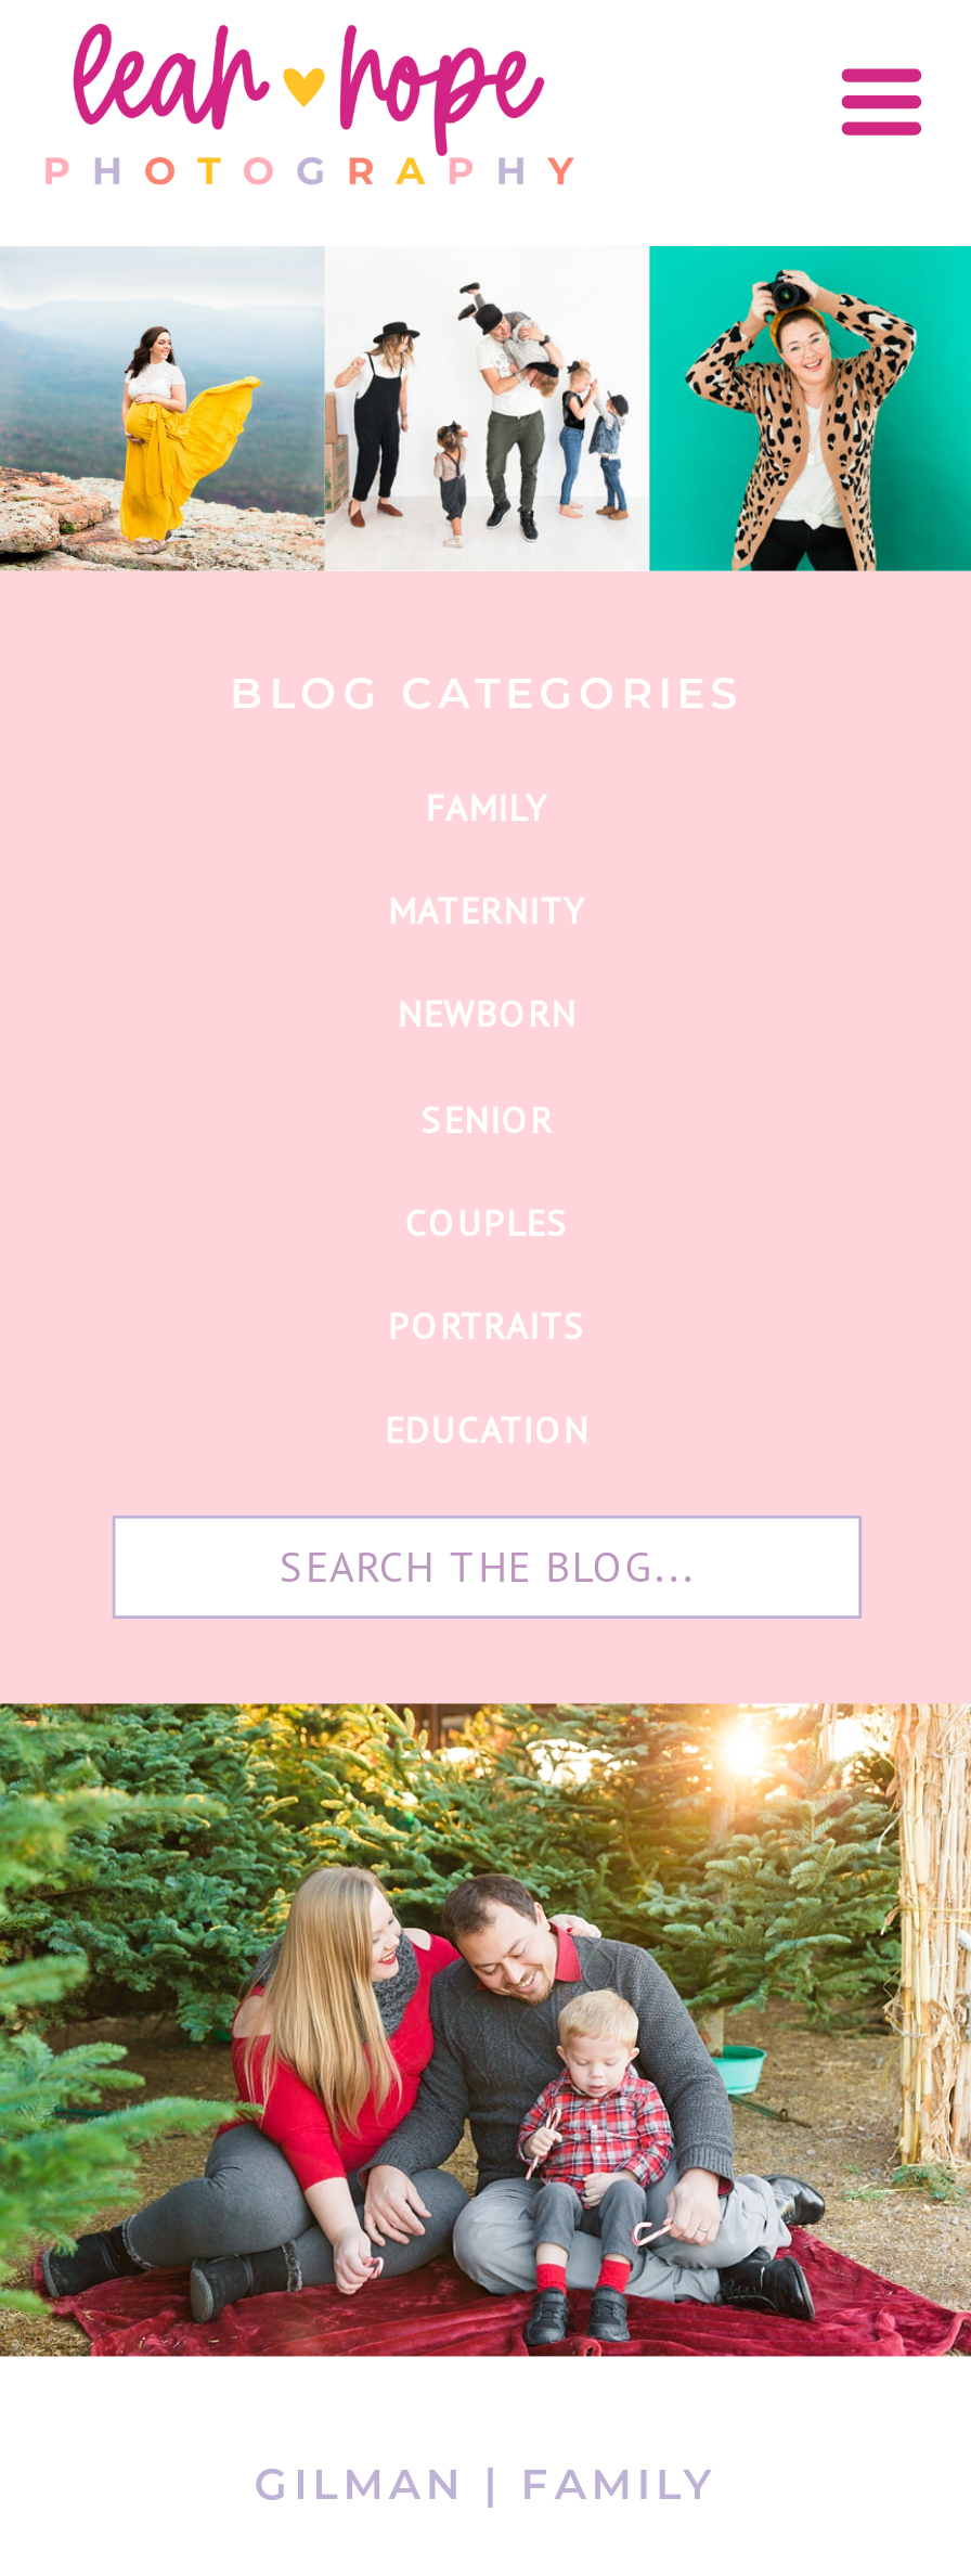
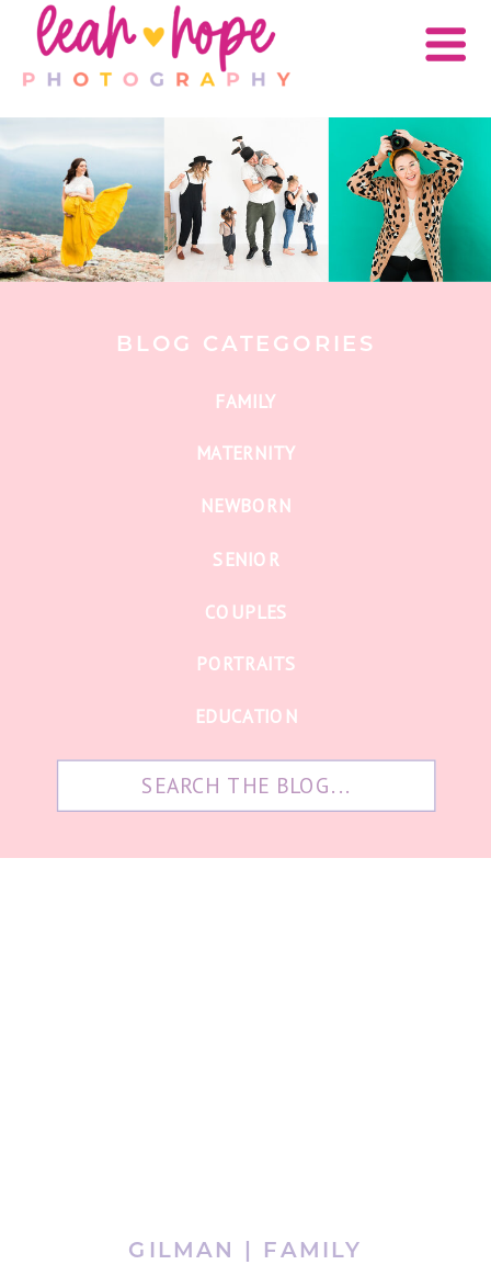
[7,1701,964,2358] [image] -> none

